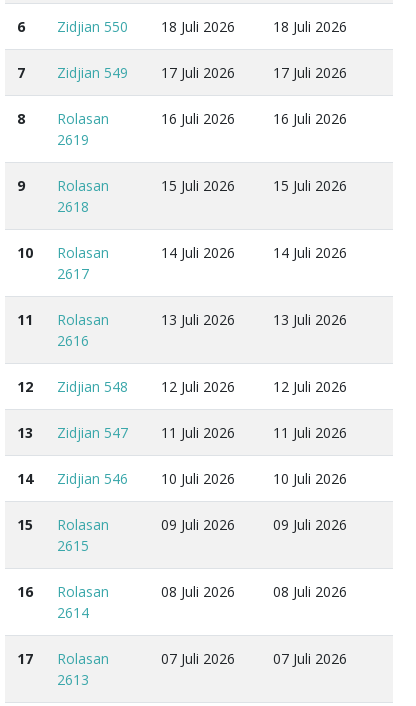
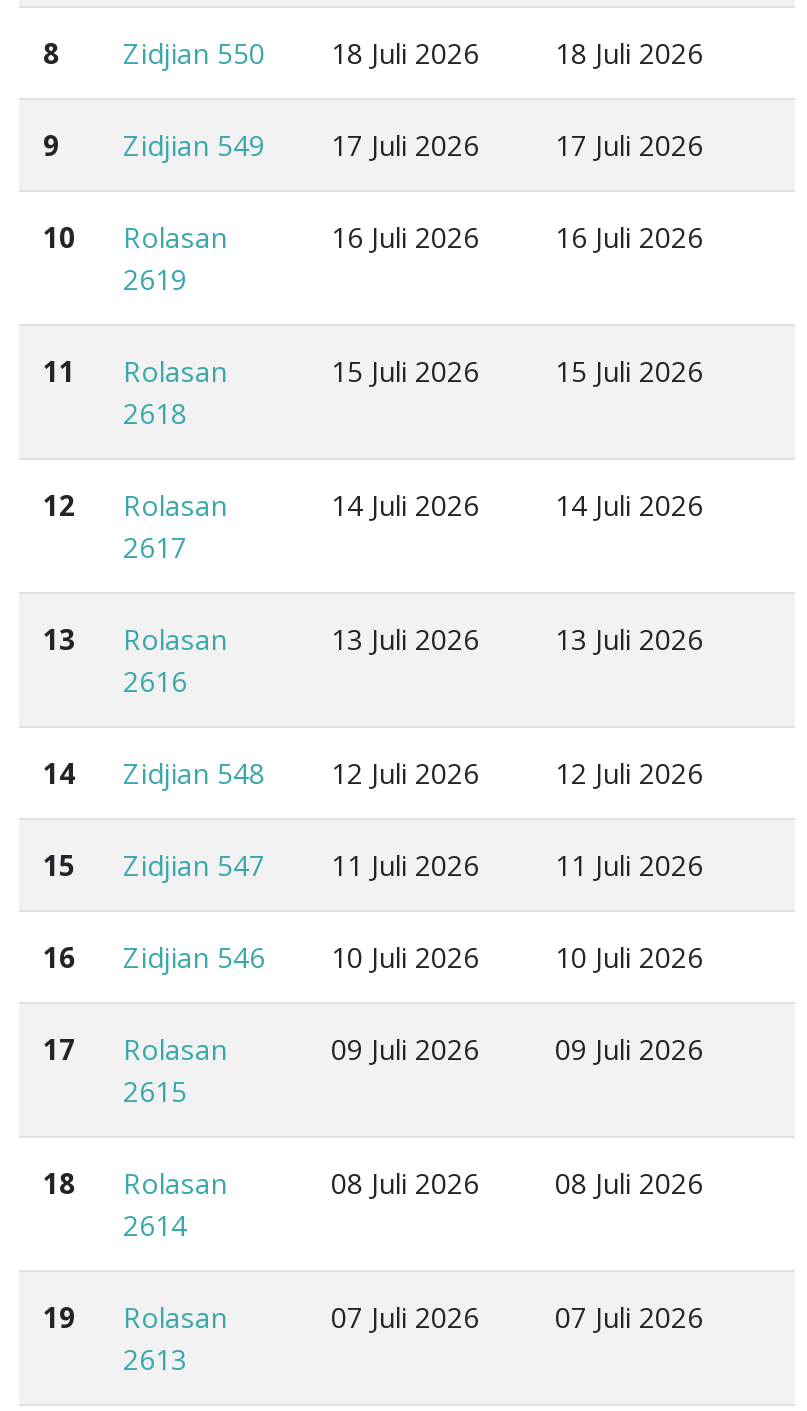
[17,17,347,36] 6 Zidjian 550 18 Juli 2026 18 Juli 2026 -> [43,34,703,72] 8 Zidjian 550 18 Juli 2026 18 Juli 2026
[17,63,347,82] 7 Zidjian 549 17 Juli 2026 17 Juli 2026 -> [43,126,703,164] 9 Zidjian 549 17 Juli 2026 17 Juli 2026
[17,109,109,128] 8 Rolasan -> [43,218,227,256] 10 Rolasan
[17,176,109,195] 9 Rolasan -> [43,352,227,390] 11 Rolasan
[17,243,109,262] 10 Rolasan -> [43,486,227,524] 12 Rolasan
[17,310,109,329] 11 Rolasan -> [43,620,227,658] 13 Rolasan
[17,377,347,396] 12 Zidjian 548 12 Juli 2026 12 Juli 2026 -> [43,754,703,792] 14 Zidjian 548 12 Juli 2026 12 Juli 2026
[17,423,347,442] 13 Zidjian 547 11 Juli 2026 11 Juli 2026 -> [43,846,703,884] 15 Zidjian 547 11 Juli 2026 11 Juli 2026
[17,469,347,488] 14 Zidjian 546 10 Juli 2026 10 Juli 2026 -> [43,938,703,976] 16 Zidjian 546 10 Juli 2026 10 Juli 2026
[17,515,109,534] 15 Rolasan -> [43,1030,227,1068] 17 Rolasan
[17,582,109,601] 16 Rolasan -> [43,1164,227,1202] 18 Rolasan
[17,649,109,668] 17 Rolasan -> [43,1298,227,1336] 19 Rolasan

